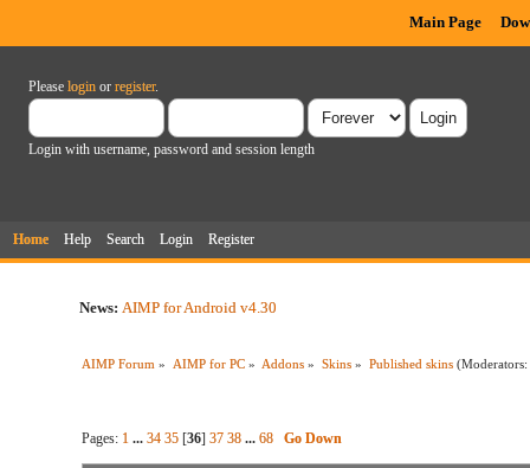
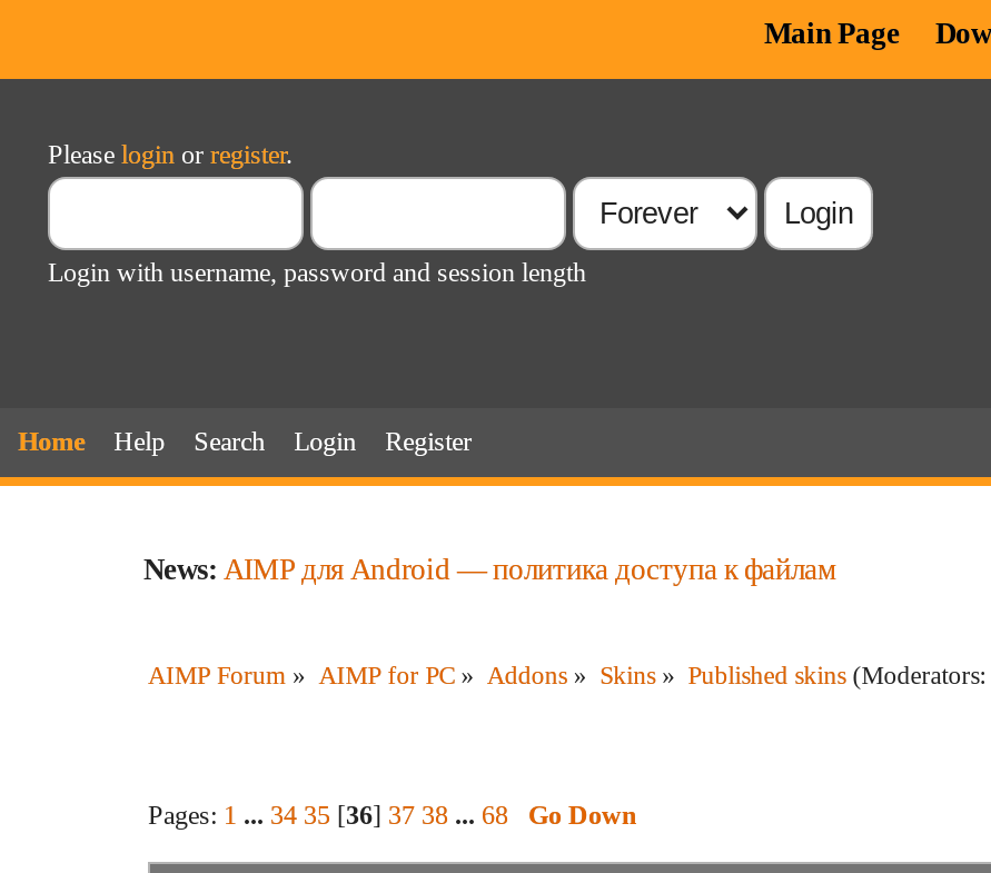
[79,299,277,316] News: AIMP for Android v4.30 -> [143,553,835,586] News: AIMP для Android — политика доступа к файлам

